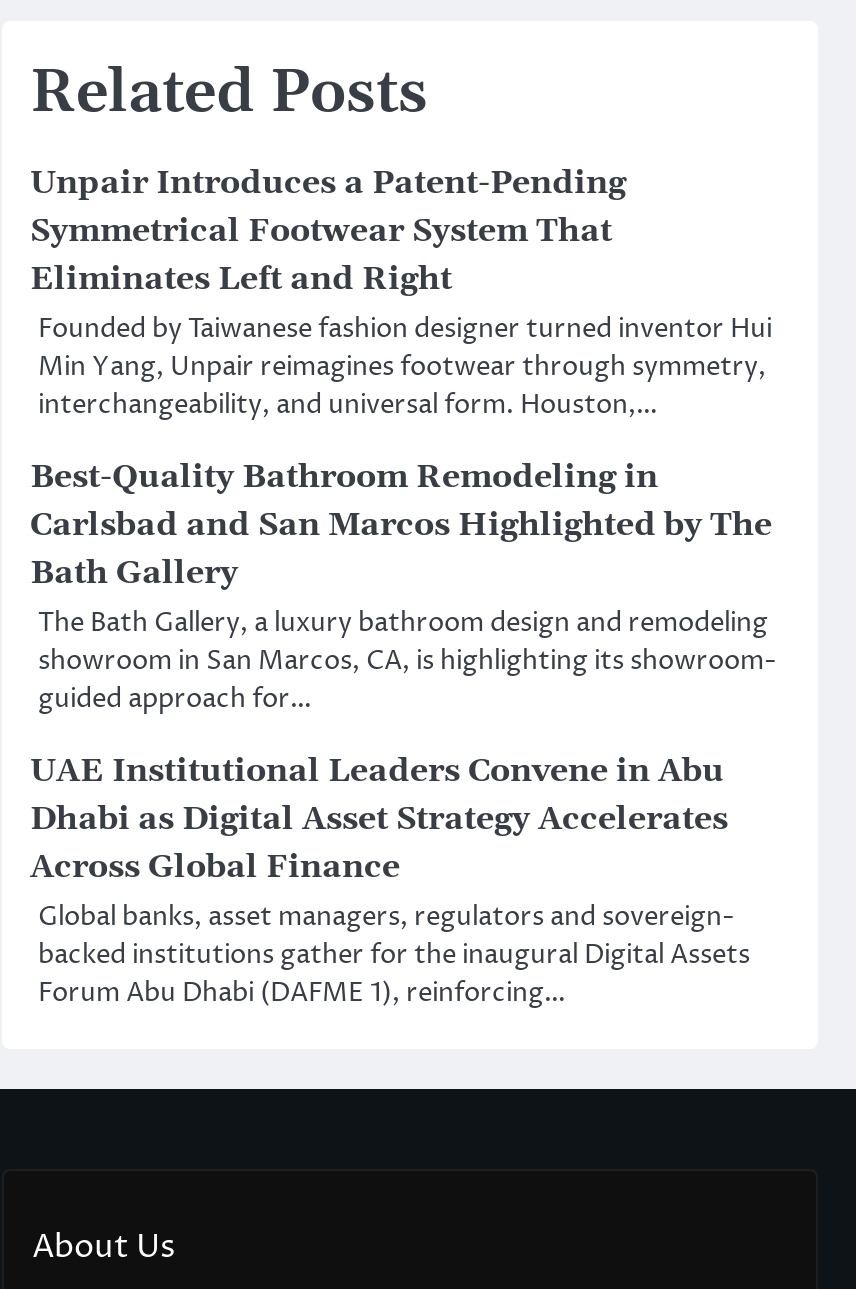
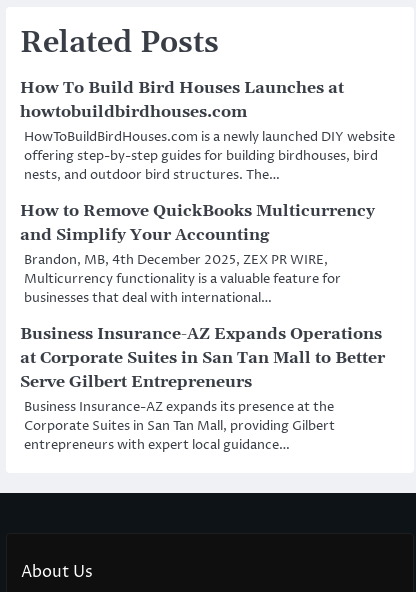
[30,162,772,422] Unpair Introduces a Patent-Pending | Symmetrical Footwear System That | Eliminates Left and Right | Founded by Taiwanese fashion designer turned inventor Hui | Min Yang, Unpair reimagines footwear through symmetry, | interchangeability, and universal form. Houston,… -> [20,78,395,184] How To Build Bird Houses Launches at | howtobuildbirdhouses.com | HowToBuildBirdHouses.com is a newly launched DIY website | offering step-by-step guides for building birdhouses, bird | nests, and outdoor bird structures. The…
[30,456,776,716] Best-Quality Bathroom Remodeling in | Carlsbad and San Marcos Highlighted by The | Bath Gallery | The Bath Gallery, a luxury bathroom design and remodeling | showroom in San Marcos, CA, is highlighting its showroom- | guided approach for… -> [20,201,375,307] How to Remove QuickBooks Multicurrency | and Simplify Your Accounting | Brandon, MB, 4th December 2025, ZEX PR WIRE, | Multicurrency functionality is a valuable feature for | businesses that deal with international…
[30,750,750,1010] UAE Institutional Leaders Convene in Abu | Dhabi as Digital Asset Strategy Accelerates | Across Global Finance | Global banks, asset managers, regulators and sovereign- | backed institutions gather for the inaugural Digital Assets | Forum Abu Dhabi (DAFME 1), reinforcing… -> [20,324,385,454] Business Insurance-AZ Expands Operations | at Corporate Suites in San Tan Mall to Better | Serve Gilbert Entrepreneurs | Business Insurance-AZ expands its presence at the | Corporate Suites in San Tan Mall, providing Gilbert | entrepreneurs with expert local guidance…

